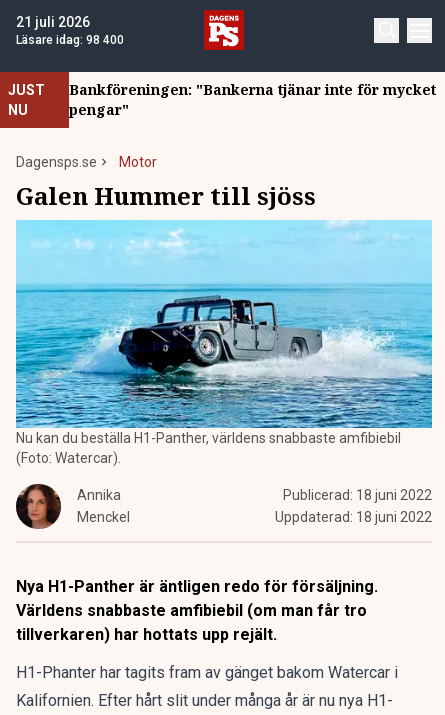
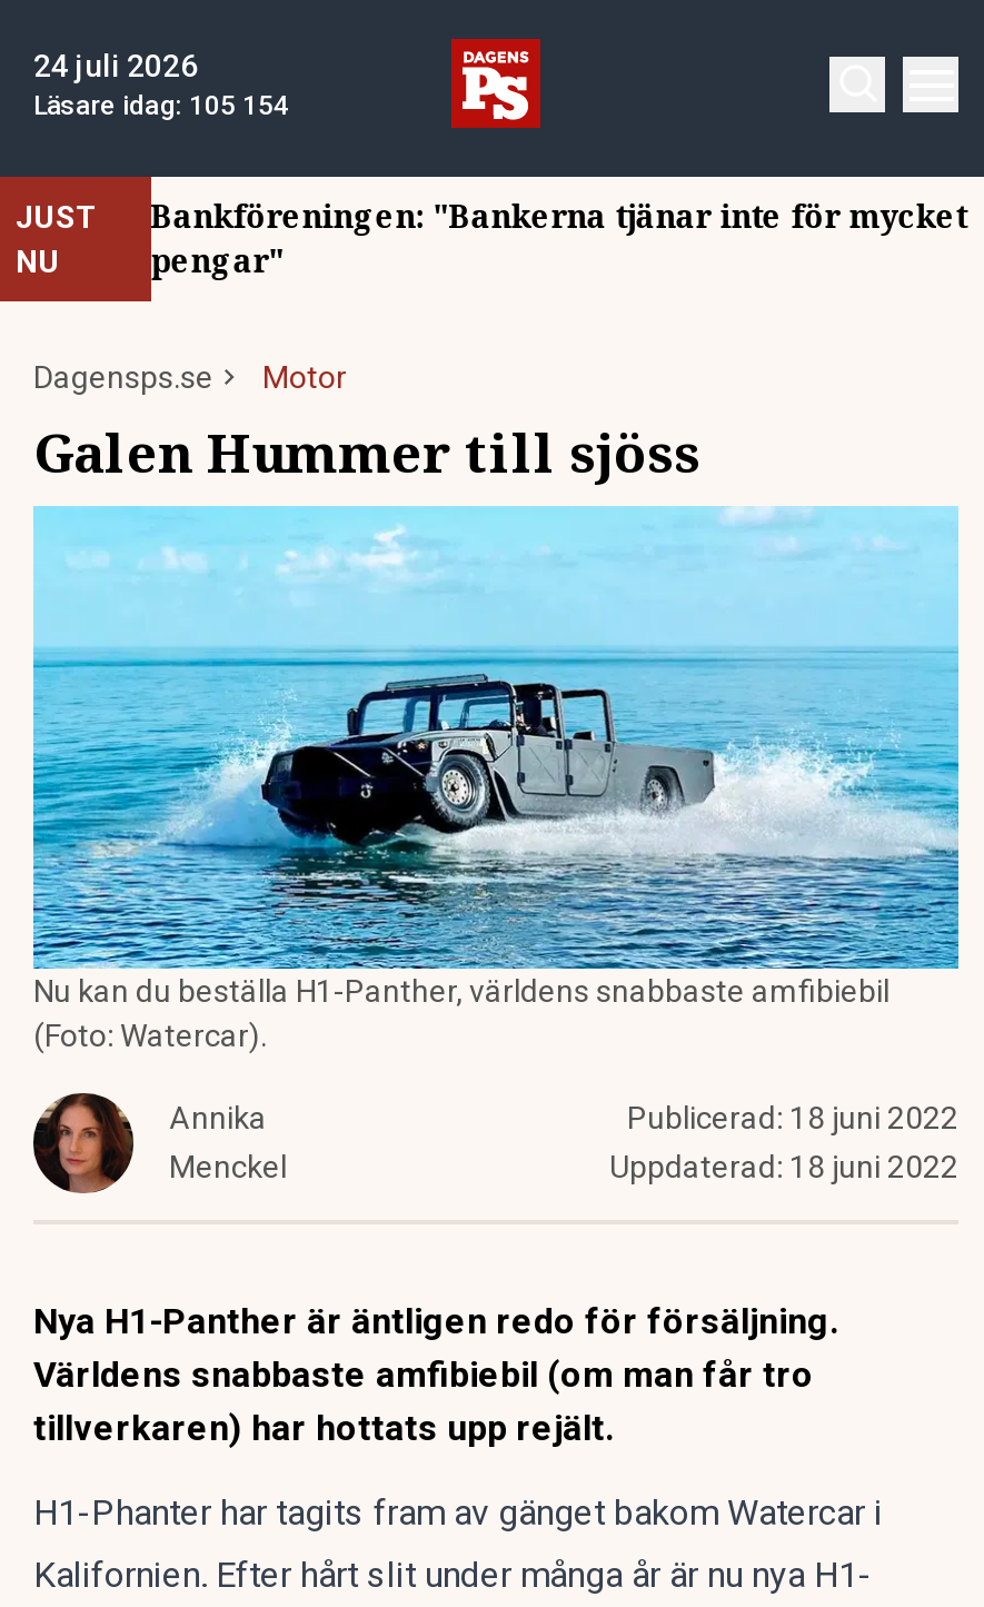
[16,14,90,30] 21 juli 2026 -> [33,48,198,83] 24 juli 2026
[16,33,124,47] Läsare idag: 98 400 -> [33,90,289,121] Läsare idag: 105 154

